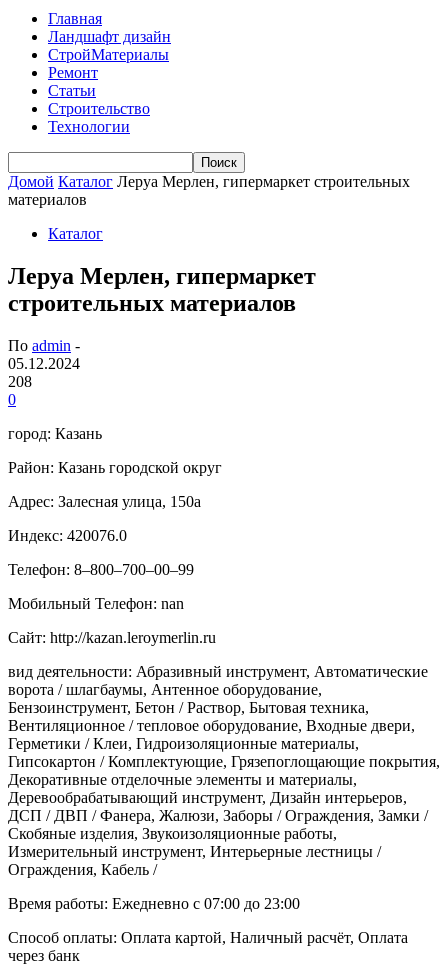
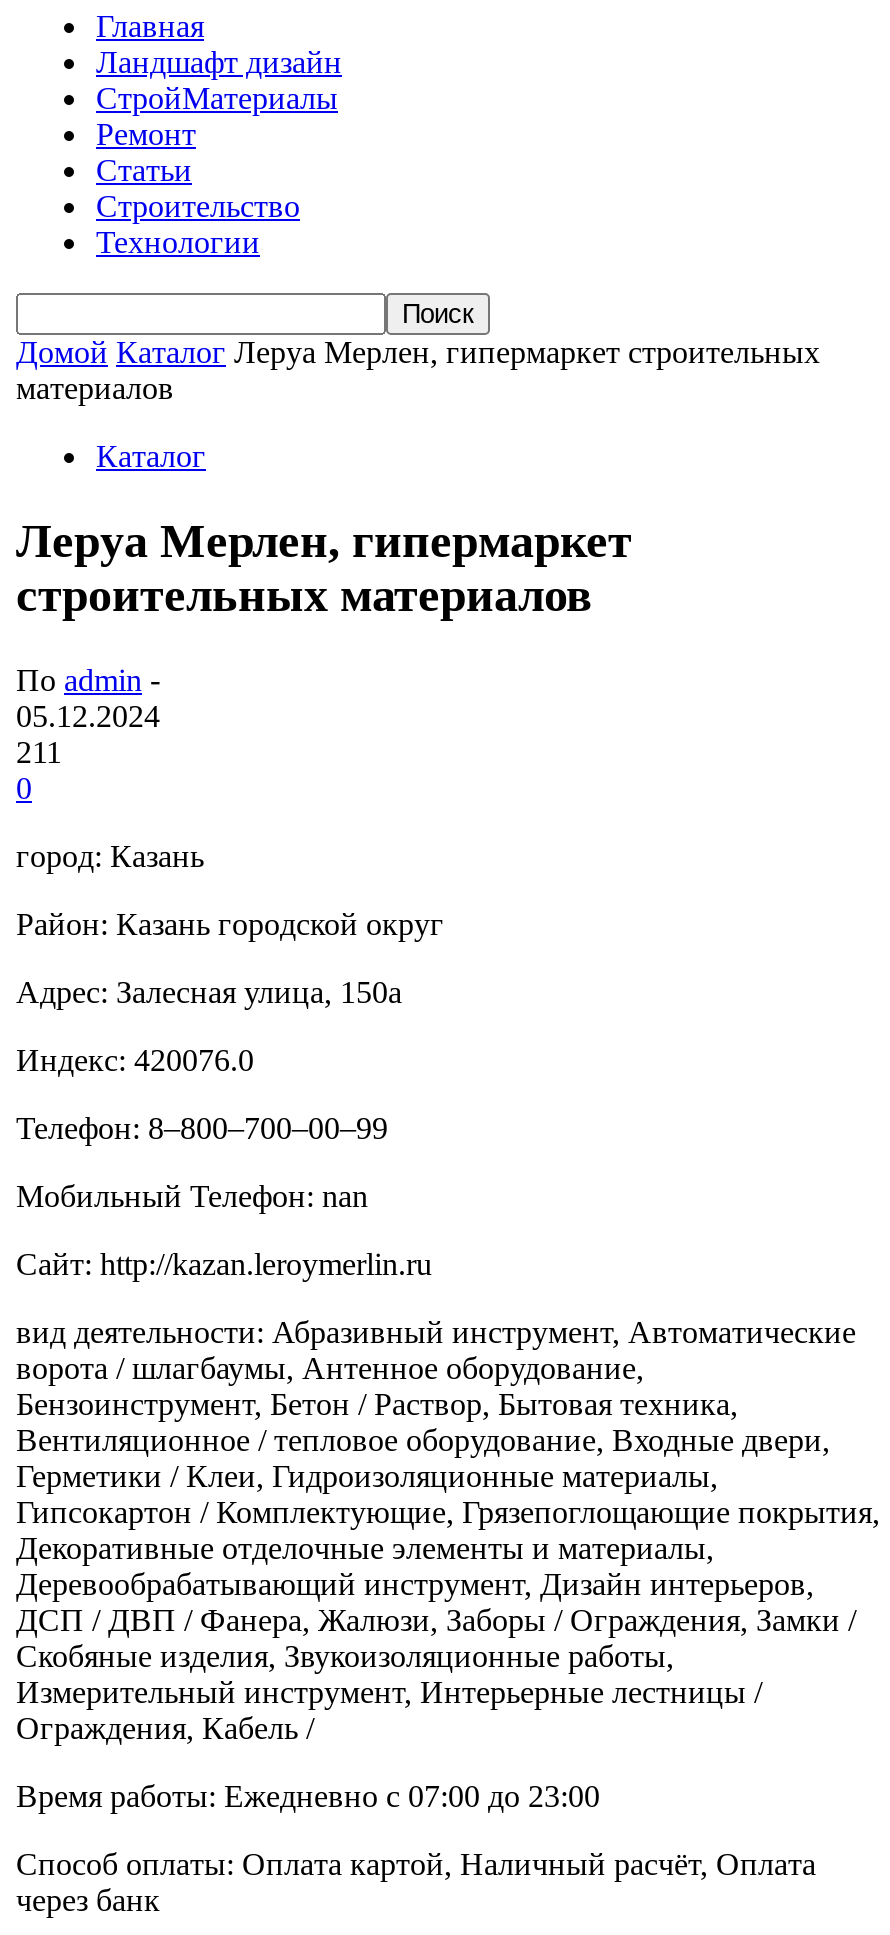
[8,373,32,390] 208 -> [16,735,62,769] 211

